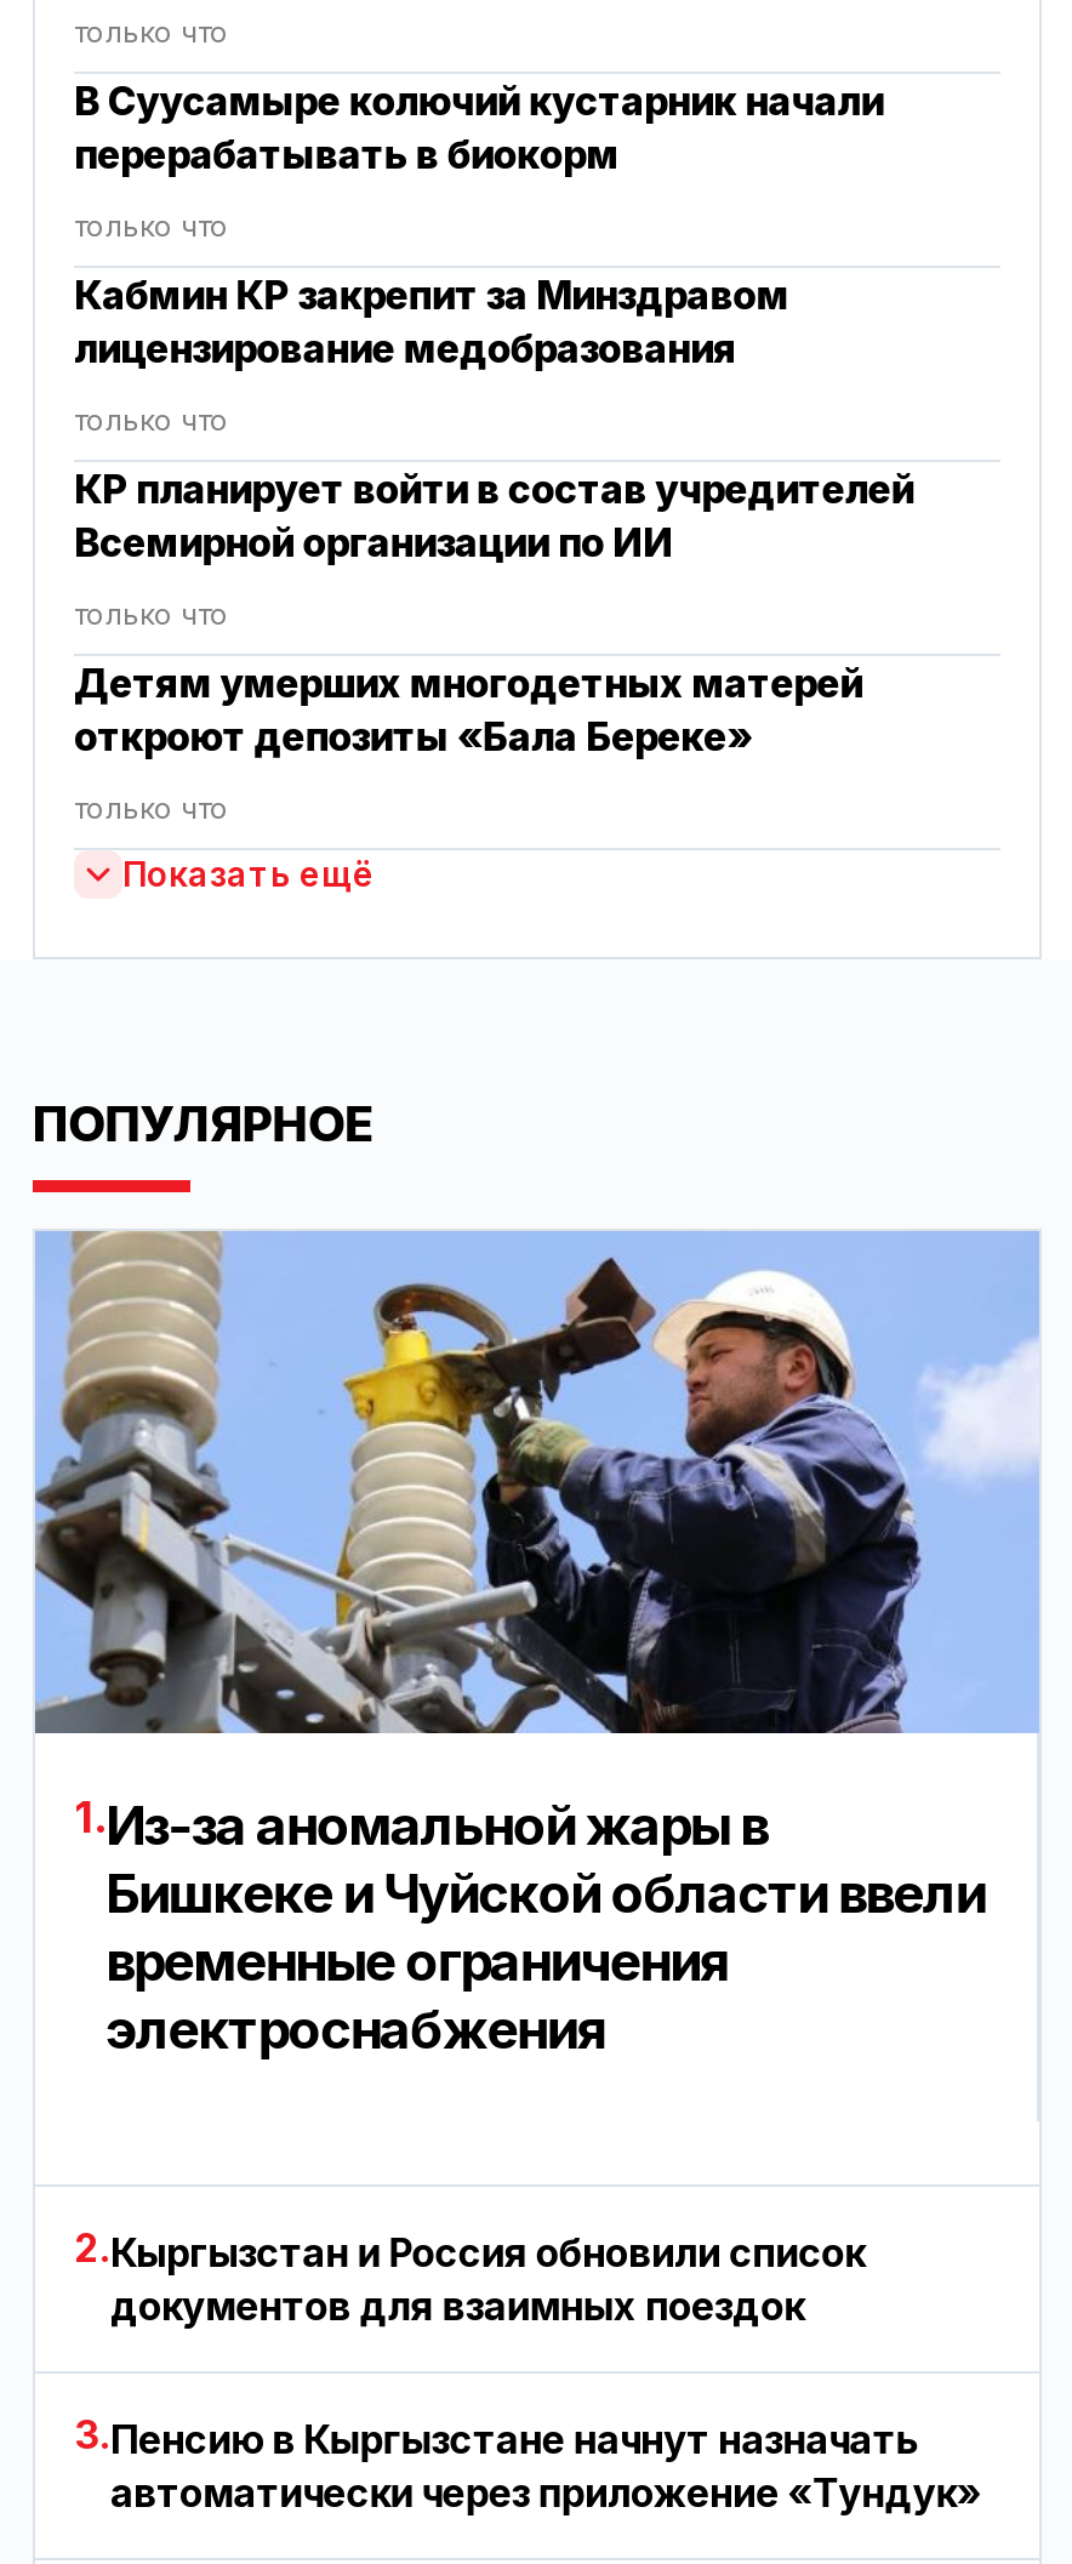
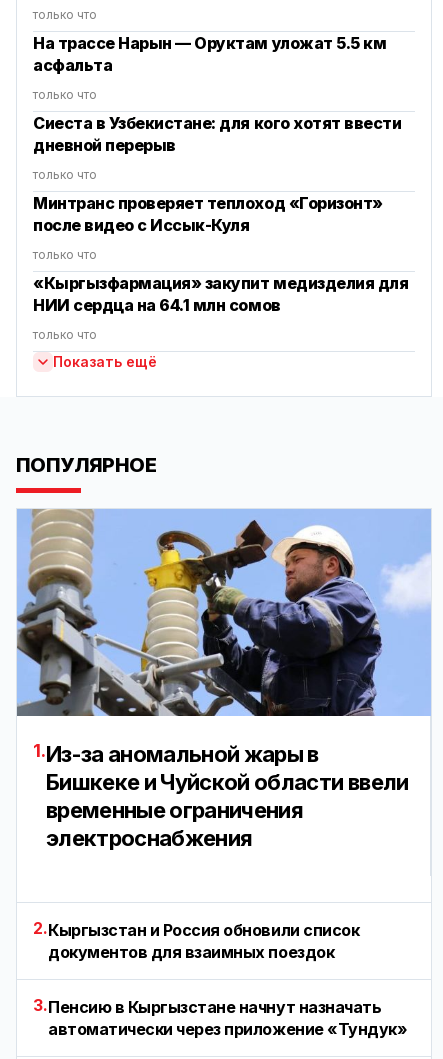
[74,76,883,178] В Суусамыре колючий кустарник начали | перерабатывать в биокорм -> [33,33,386,75] На трассе Нарын — Оруктам уложат 5.5 км | асфальта
[74,270,788,372] Кабмин КР закрепит за Минздравом | лицензирование медобразования -> [33,113,401,155] Сиеста в Узбекистане: для кого хотят ввести | дневной перерыв
[74,464,914,566] КР планирует войти в состав учредителей | Всемирной организации по ИИ -> [33,193,383,235] Минтранс проверяет теплоход «Горизонт» | после видео с Иссык-Куля
[74,658,863,760] Детям умерших многодетных матерей | откроют депозиты «Бала Береке» -> [33,273,408,315] «Кыргызфармация» закупит медизделия для | НИИ сердца на 64.1 млн сомов

